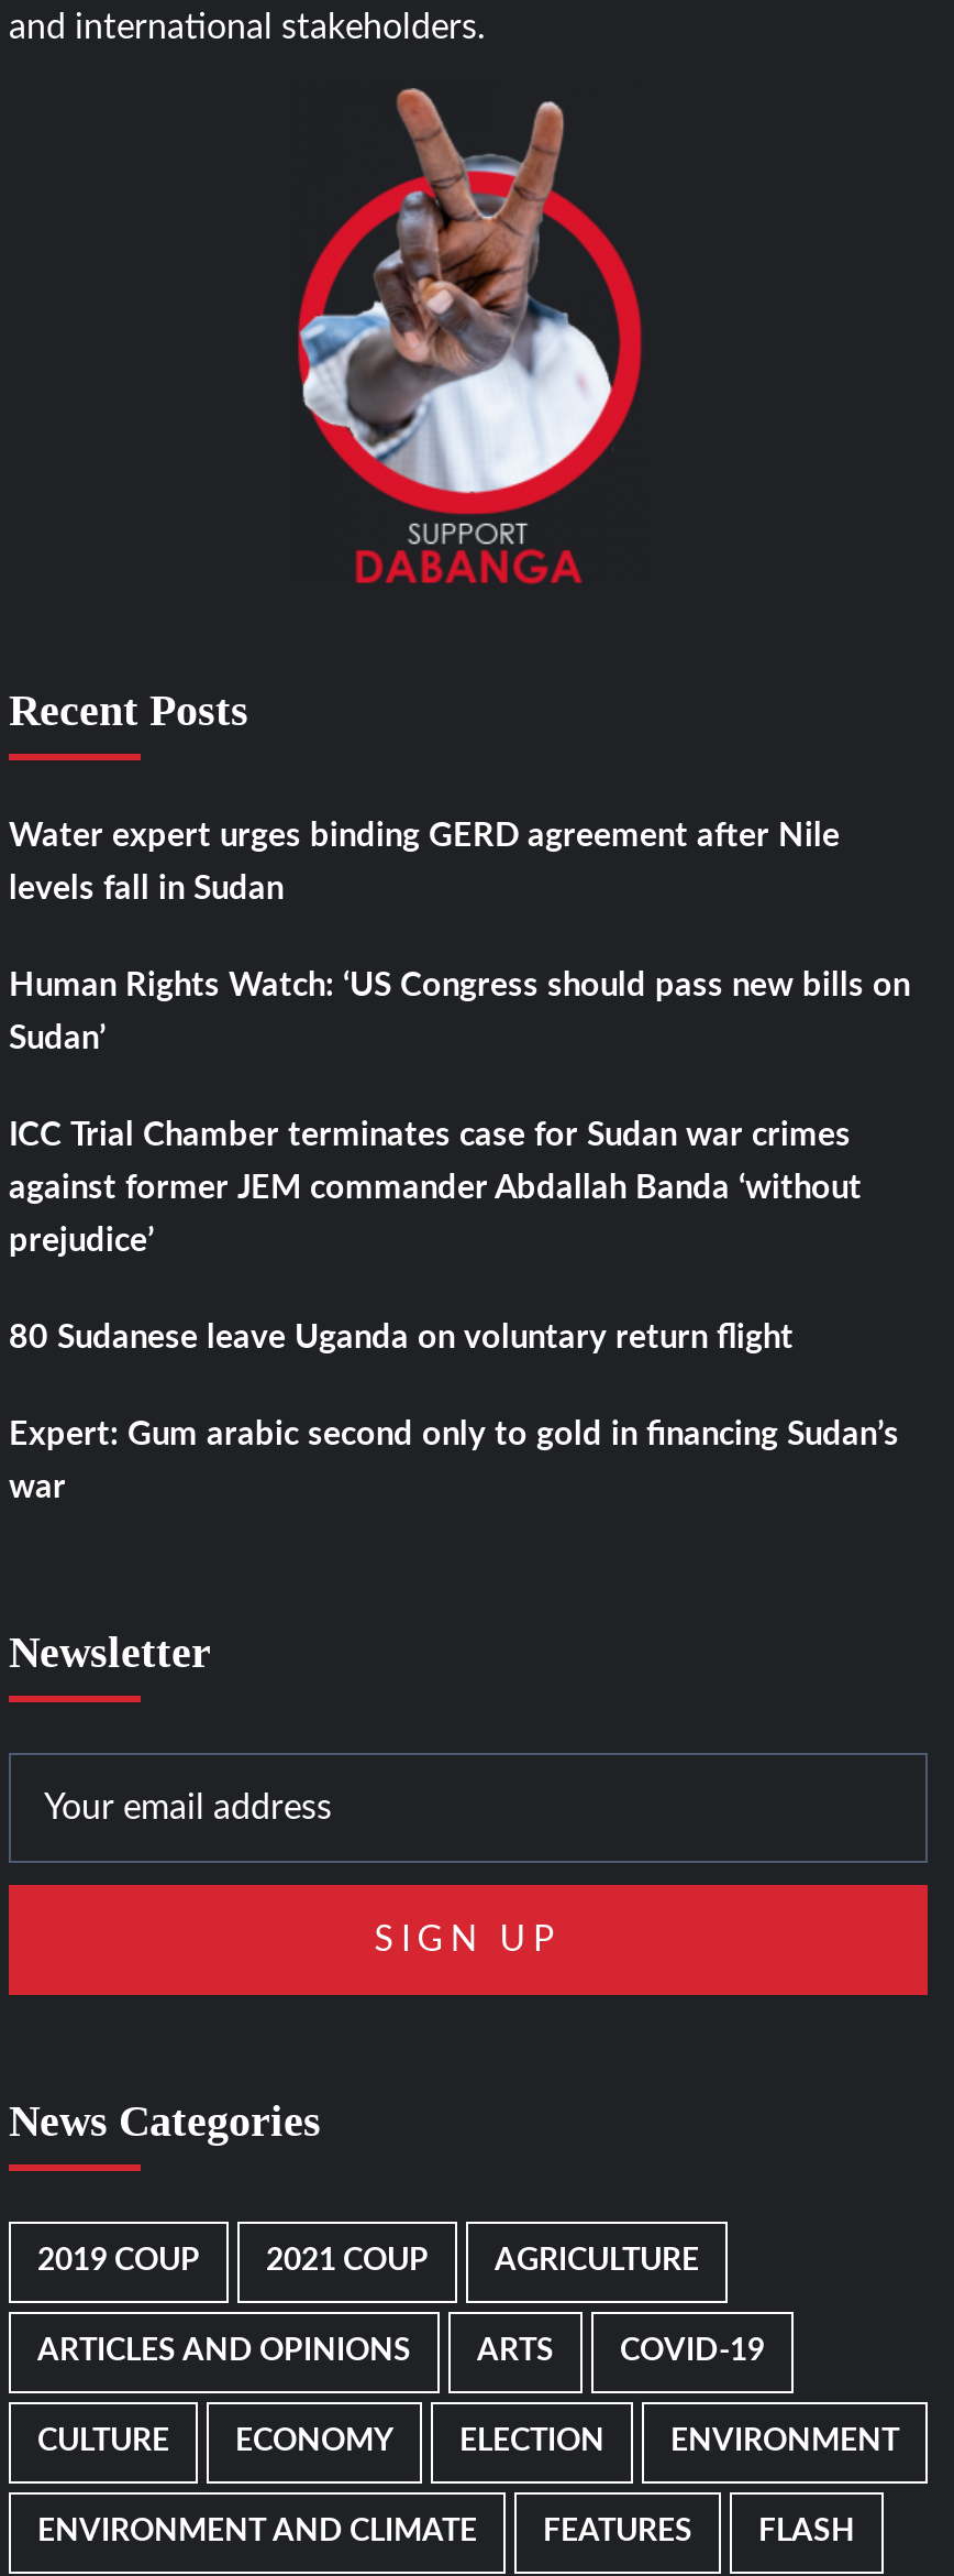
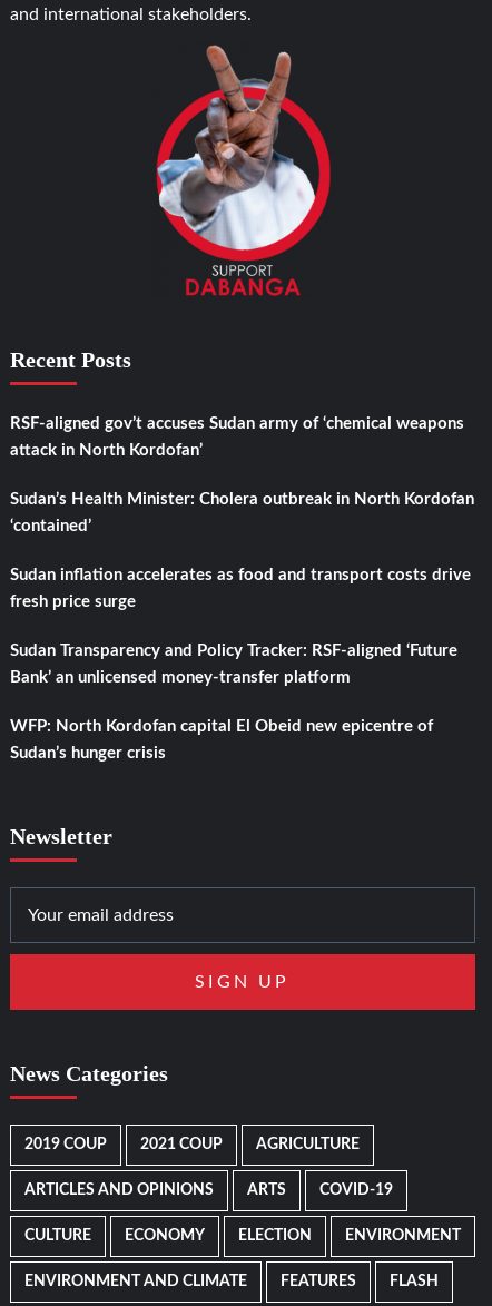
[9,820,840,853] Water expert urges binding GERD agreement after Nile -> [10,416,464,432] RSF-aligned gov’t accuses Sudan army of ‘chemical weapons
[9,873,284,906] levels fall in Sudan -> [10,442,203,459] attack in North Kordofan’
[9,970,910,1003] Human Rights Watch: ‘US Congress should pass new bills on -> [10,491,474,508] Sudan’s Health Minister: Cholera outbreak in North Kordofan
[9,1023,106,1056] Sudan’ -> [10,518,91,535] ‘contained’
[9,1120,851,1153] ICC Trial Chamber terminates case for Sudan war crimes -> [10,567,471,584] Sudan inflation accelerates as food and transport costs drive
[9,1172,862,1205] against former JEM commander Abdallah Banda ‘without -> [10,594,136,610] fresh price surge
[9,1225,154,1258] prejudice’ -> [10,643,457,659] Sudan Transparency and Policy Tracker: RSF-aligned ‘Future
[9,1322,794,1355] 80 Sudanese leave Uganda on voluntary return flight -> [10,669,351,686] Bank’ an unlicensed money-transfer platform
[9,1419,899,1452] Expert: Gum arabic second only to gold in financing Sudan’s -> [10,718,433,735] WFP: North Kordofan capital El Obeid new epicentre of
[9,1472,66,1505] war -> [10,745,166,762] Sudan’s hunger crisis

